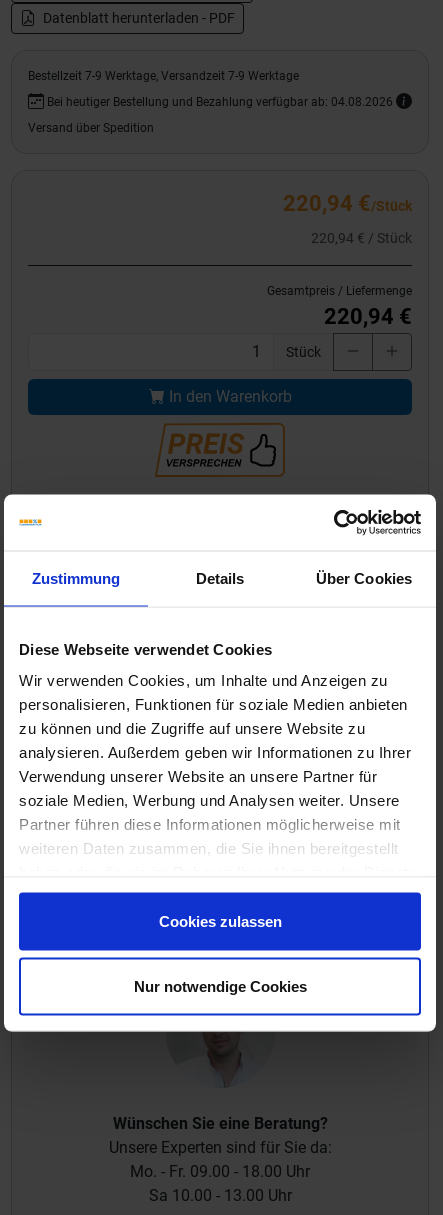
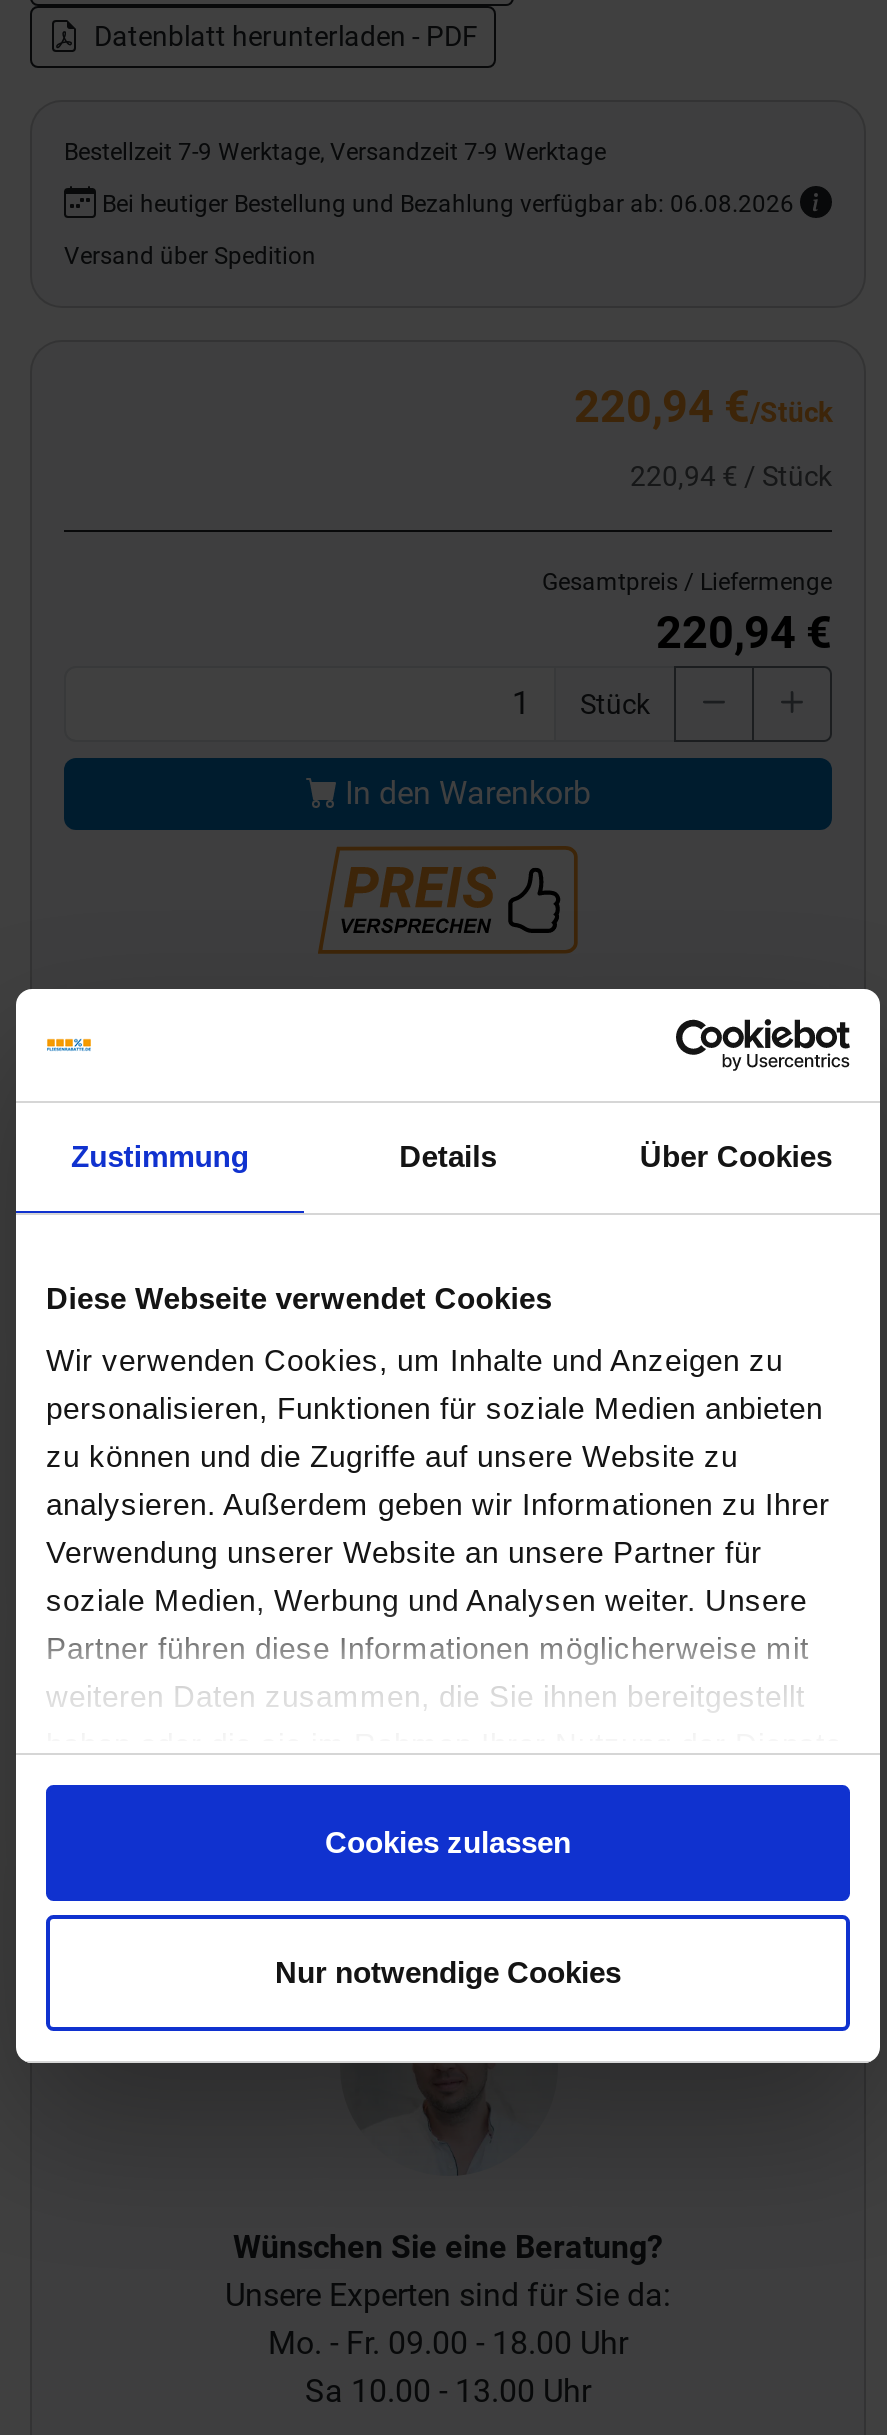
[44,95,396,109] Bei heutiger Bestellung und Bezahlung verfügbar ab: 04.08.2026 -> [96,190,800,218] Bei heutiger Bestellung und Bezahlung verfügbar ab: 06.08.2026

